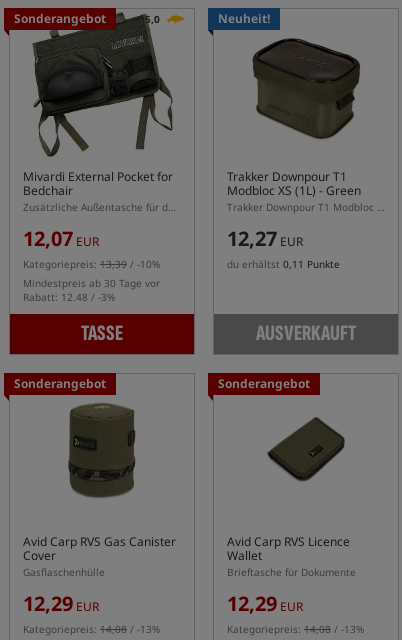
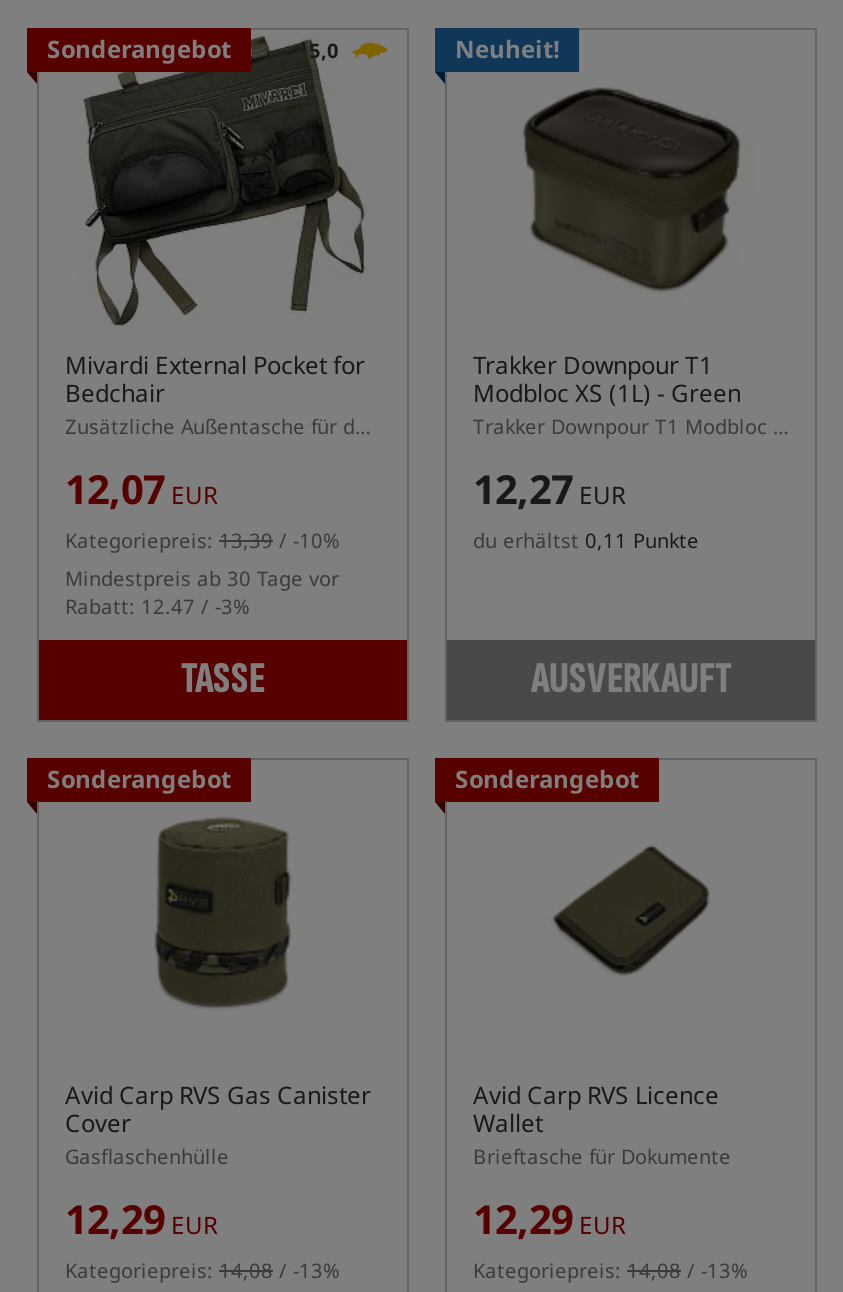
[23,290,115,304] Rabatt: 12.48 / -3% -> [65,592,249,620] Rabatt: 12.47 / -3%

